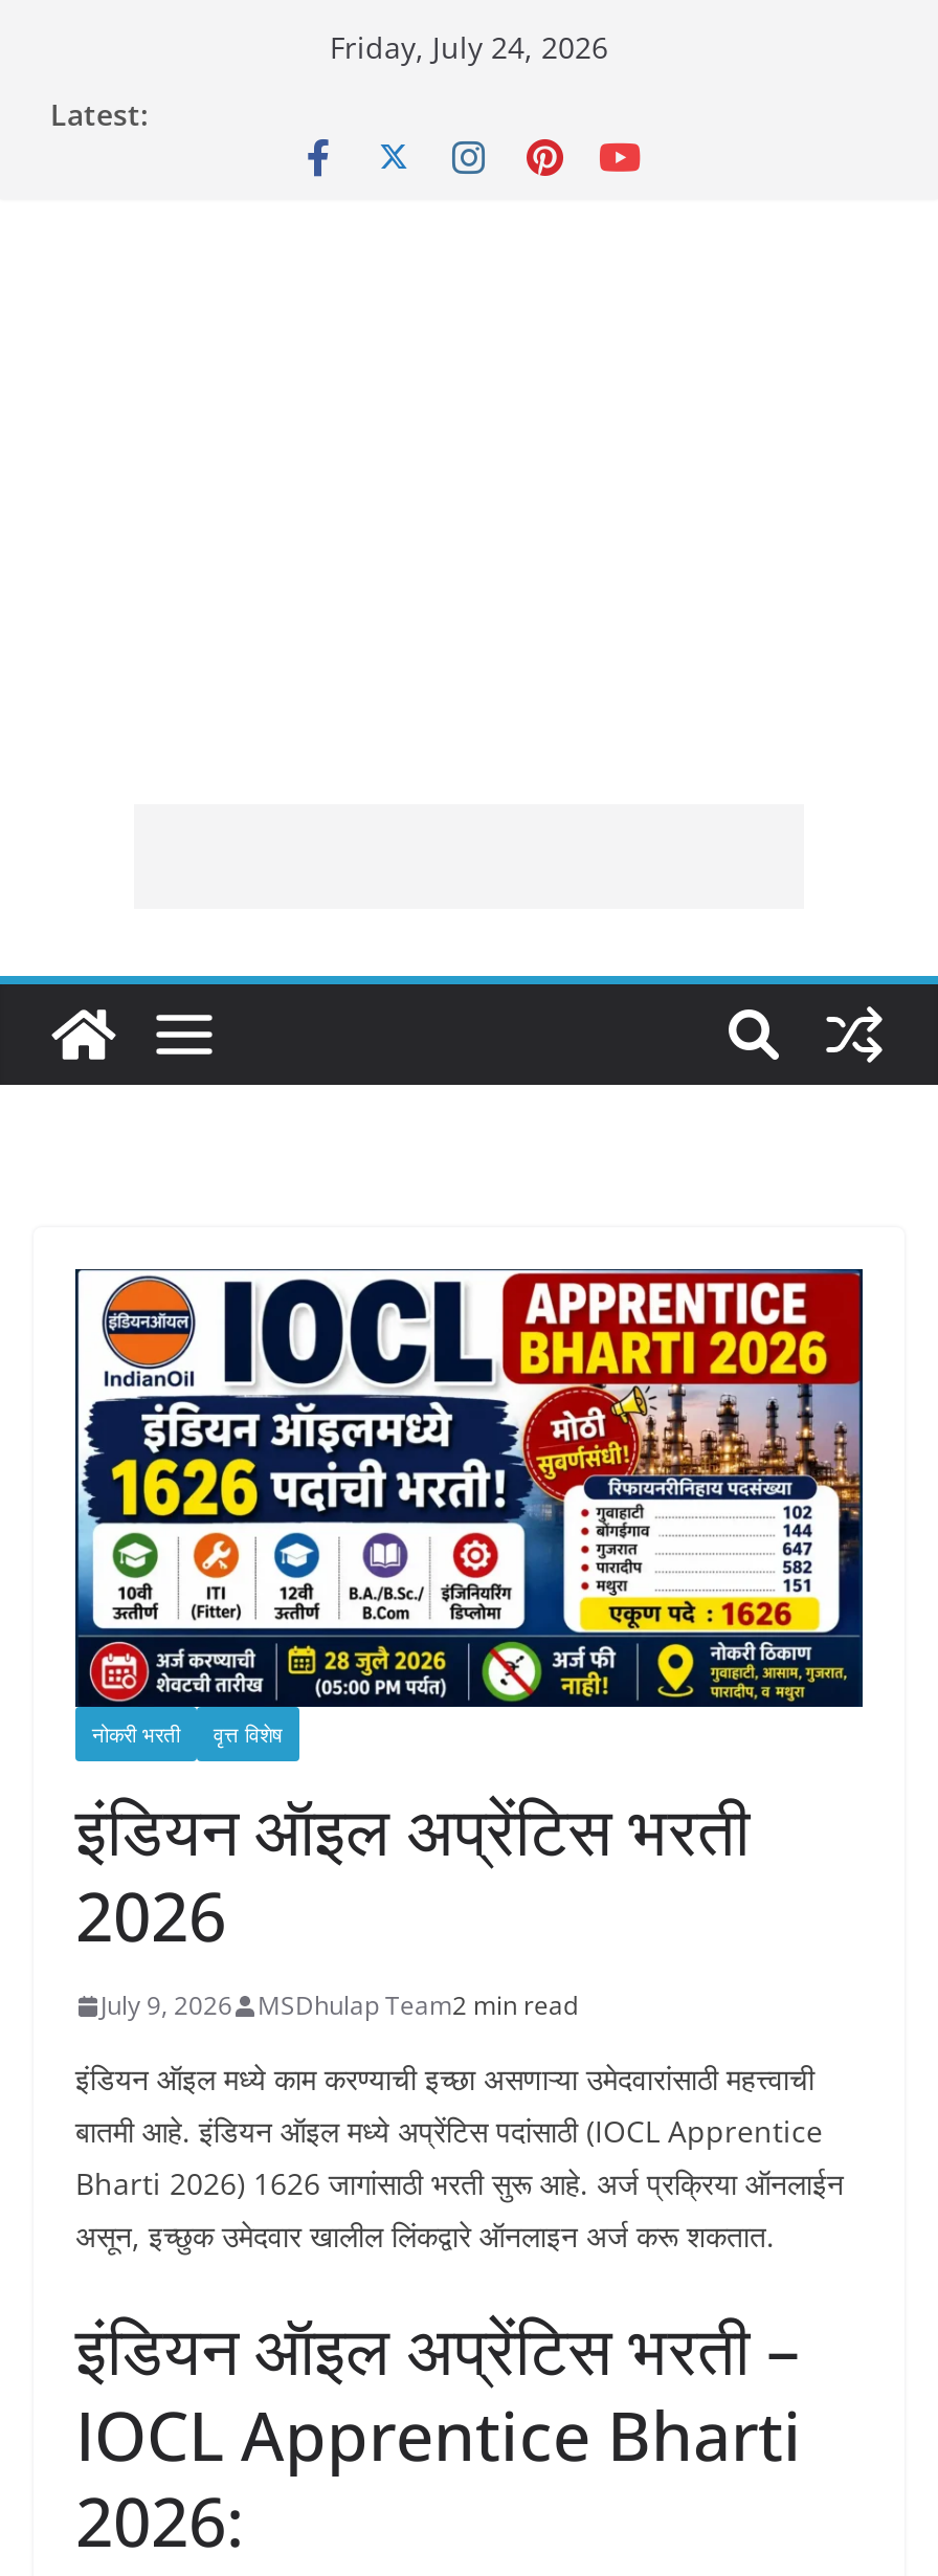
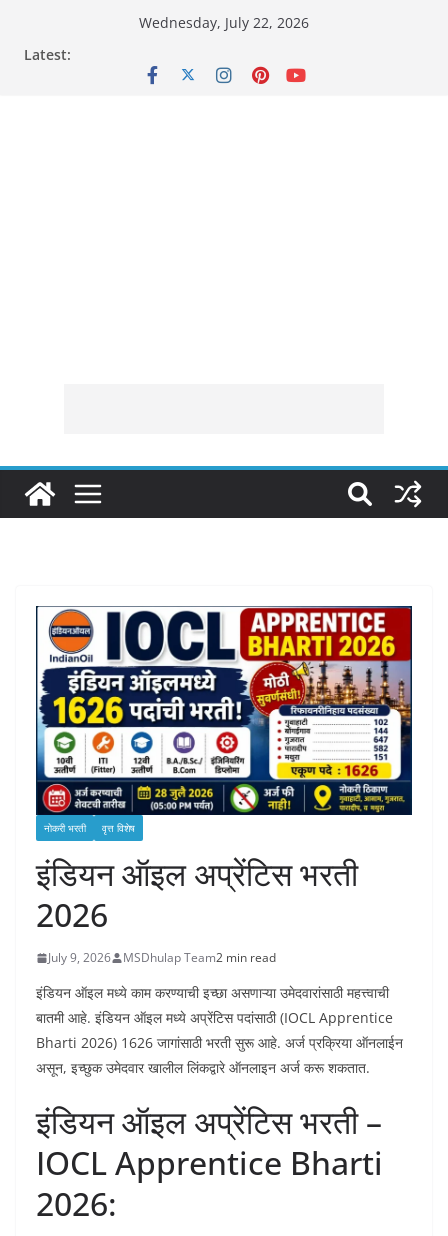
[330,27,608,67] Friday, July 24, 2026 -> [139,13,309,32] Wednesday, July 22, 2026

